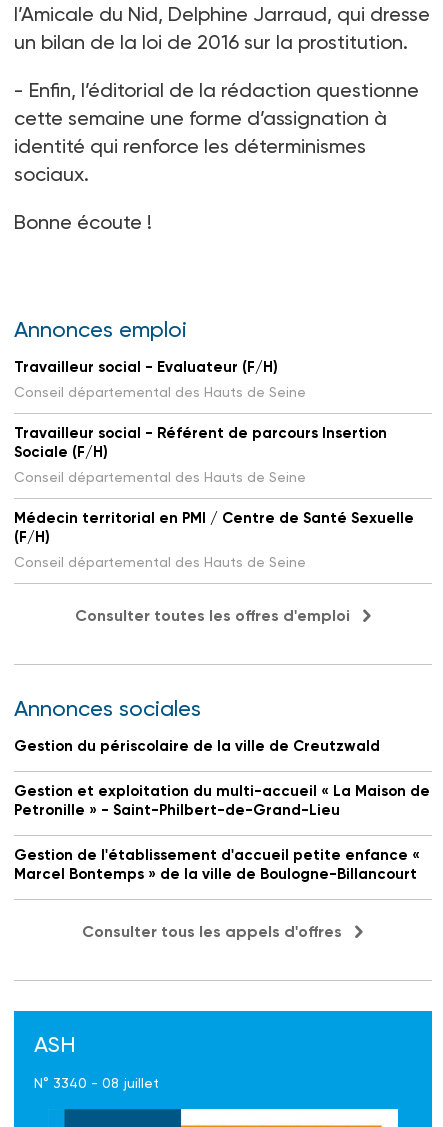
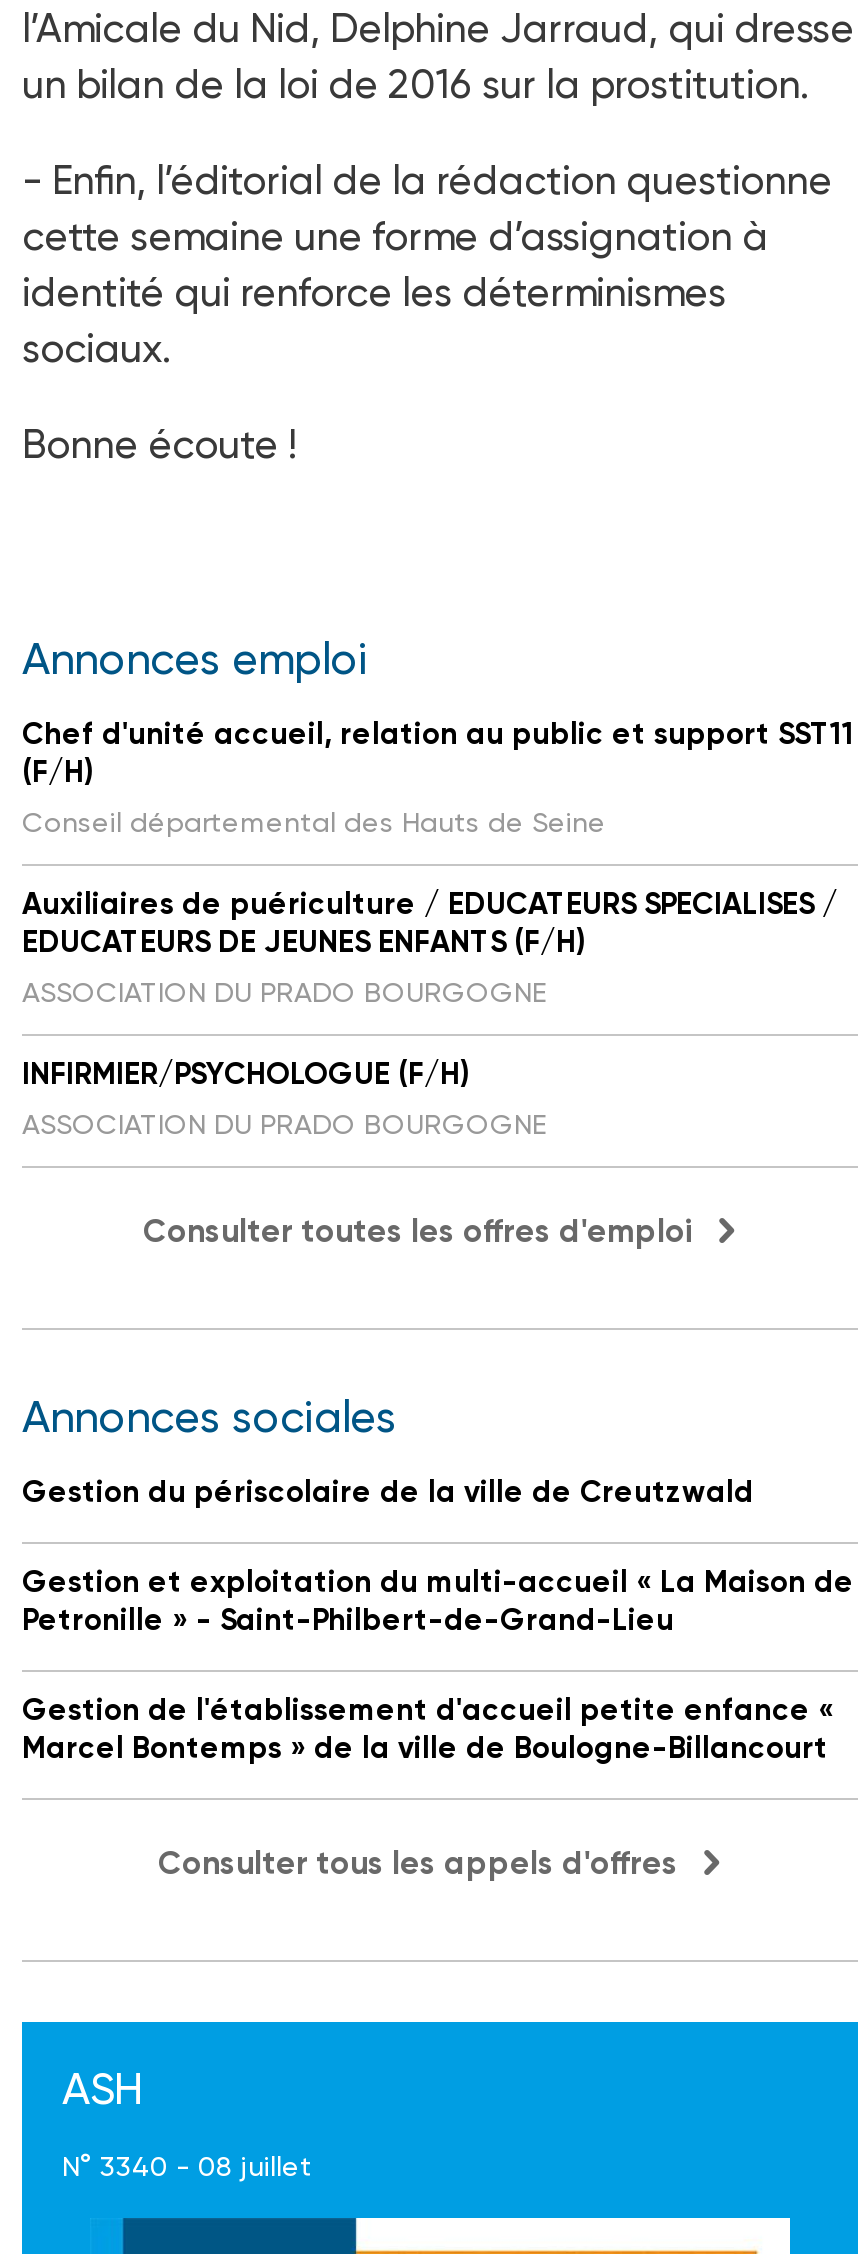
[14,358,414,527] Travailleur social - Evaluateur (F/H) | Conseil départemental des Hauts de Seine | Travailleur social - Référent de parcours Insertion | Sociale (F/H) | Conseil départemental des Hauts de Seine | Médecin territorial en PMI / Centre de Santé Sexuelle -> [22,717,854,753] Chef d'unité accueil, relation au public et support SST11
moved [14,528,306,570] -> [22,755,606,839]: (F/H) | Conseil départemental des Hauts de Seine
none -> [22,887,838,1141] Auxiliaires de puériculture / EDUCATEURS SPECIALISES / | EDUCATEURS DE JEUNES ENFANTS (F/H) | ASSOCIATION DU PRADO BOURGOGNE | INFIRMIER/PSYCHOLOGUE (F/H) | ASSOCIATION DU PRADO BOURGOGNE

